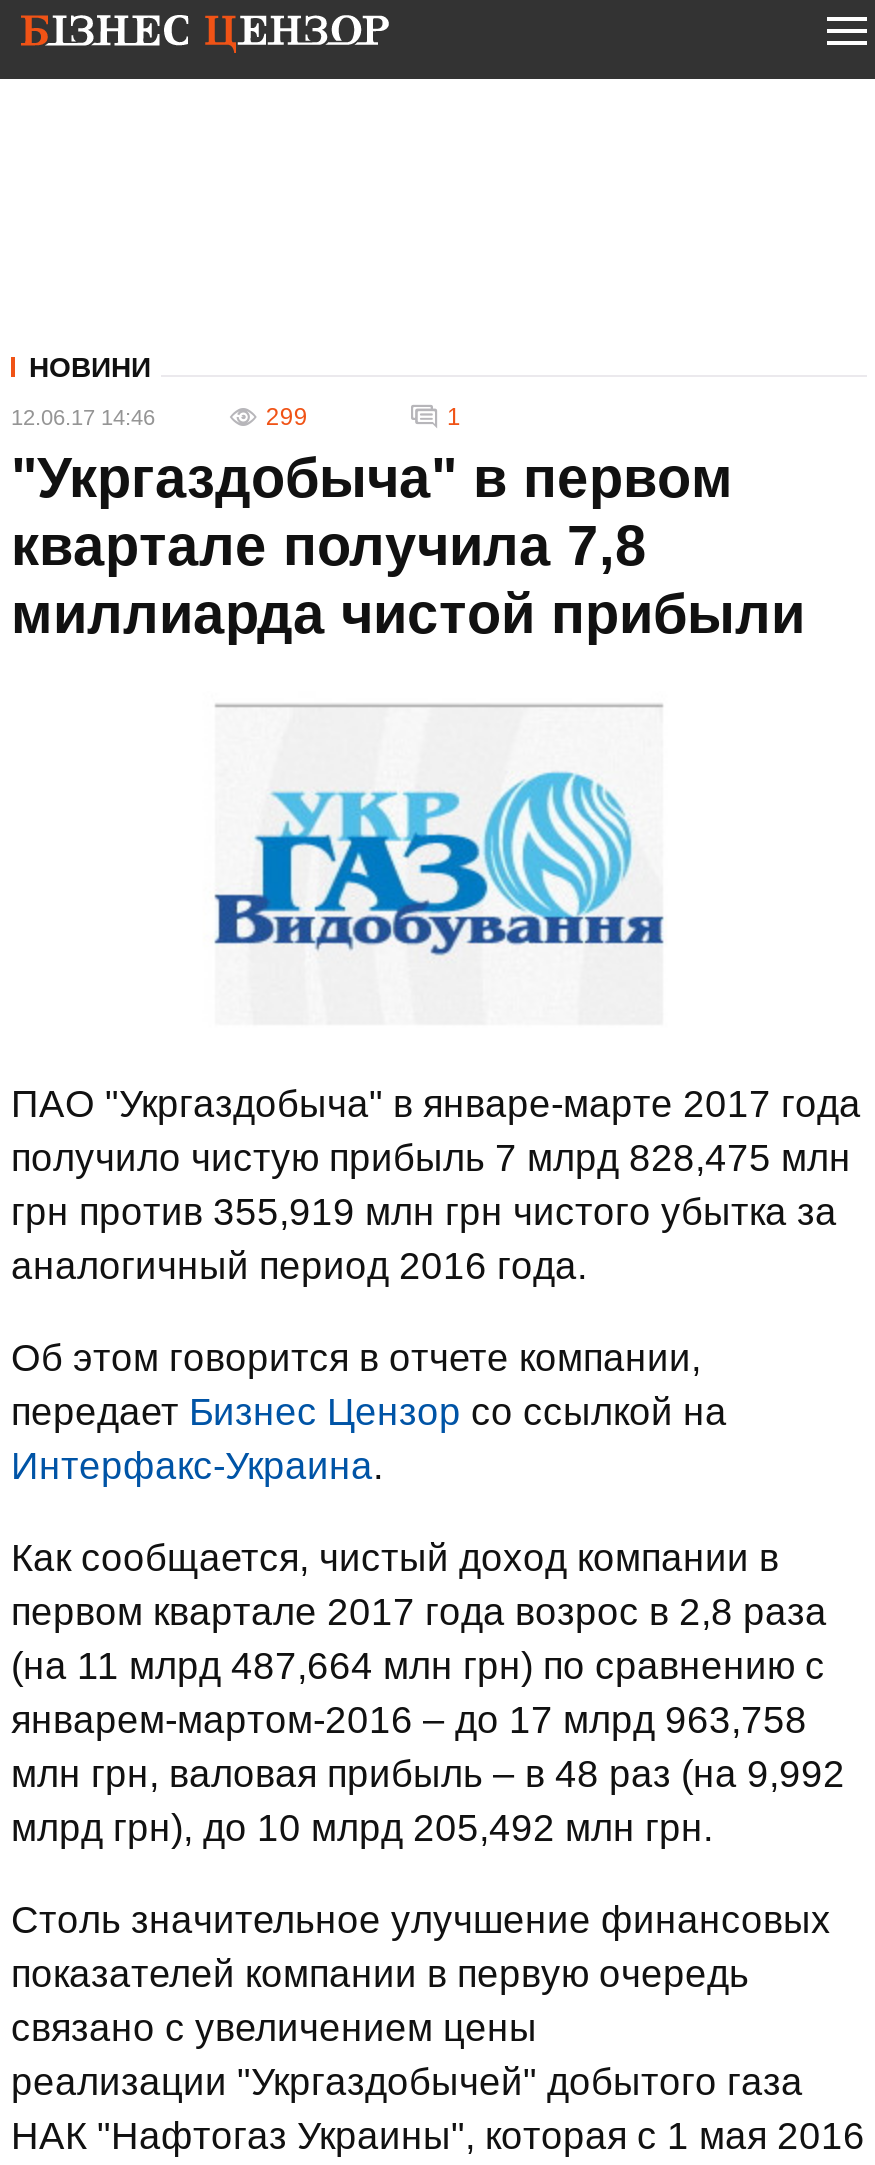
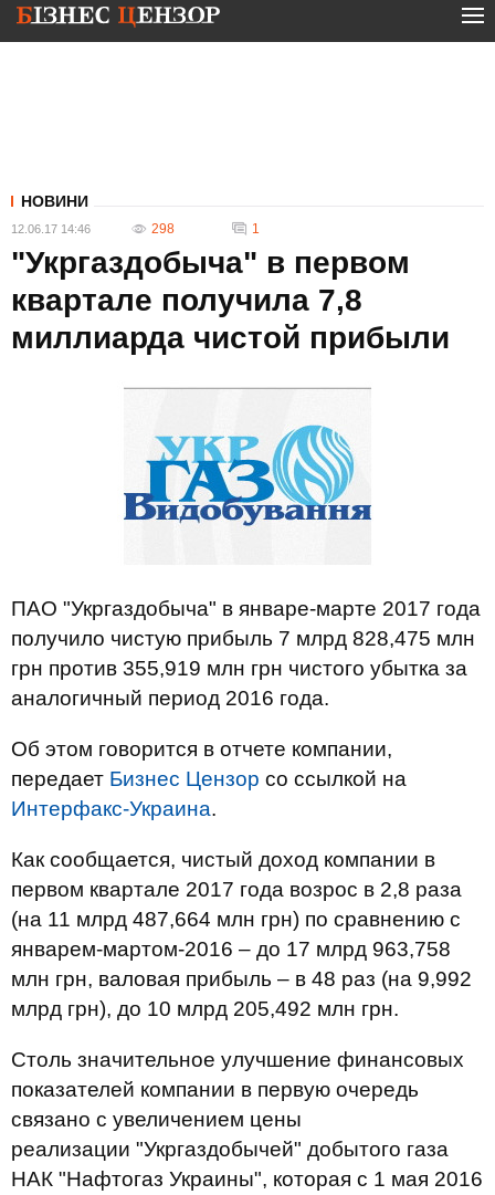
[266,403,308,431] 299 -> [152,221,175,236] 298

